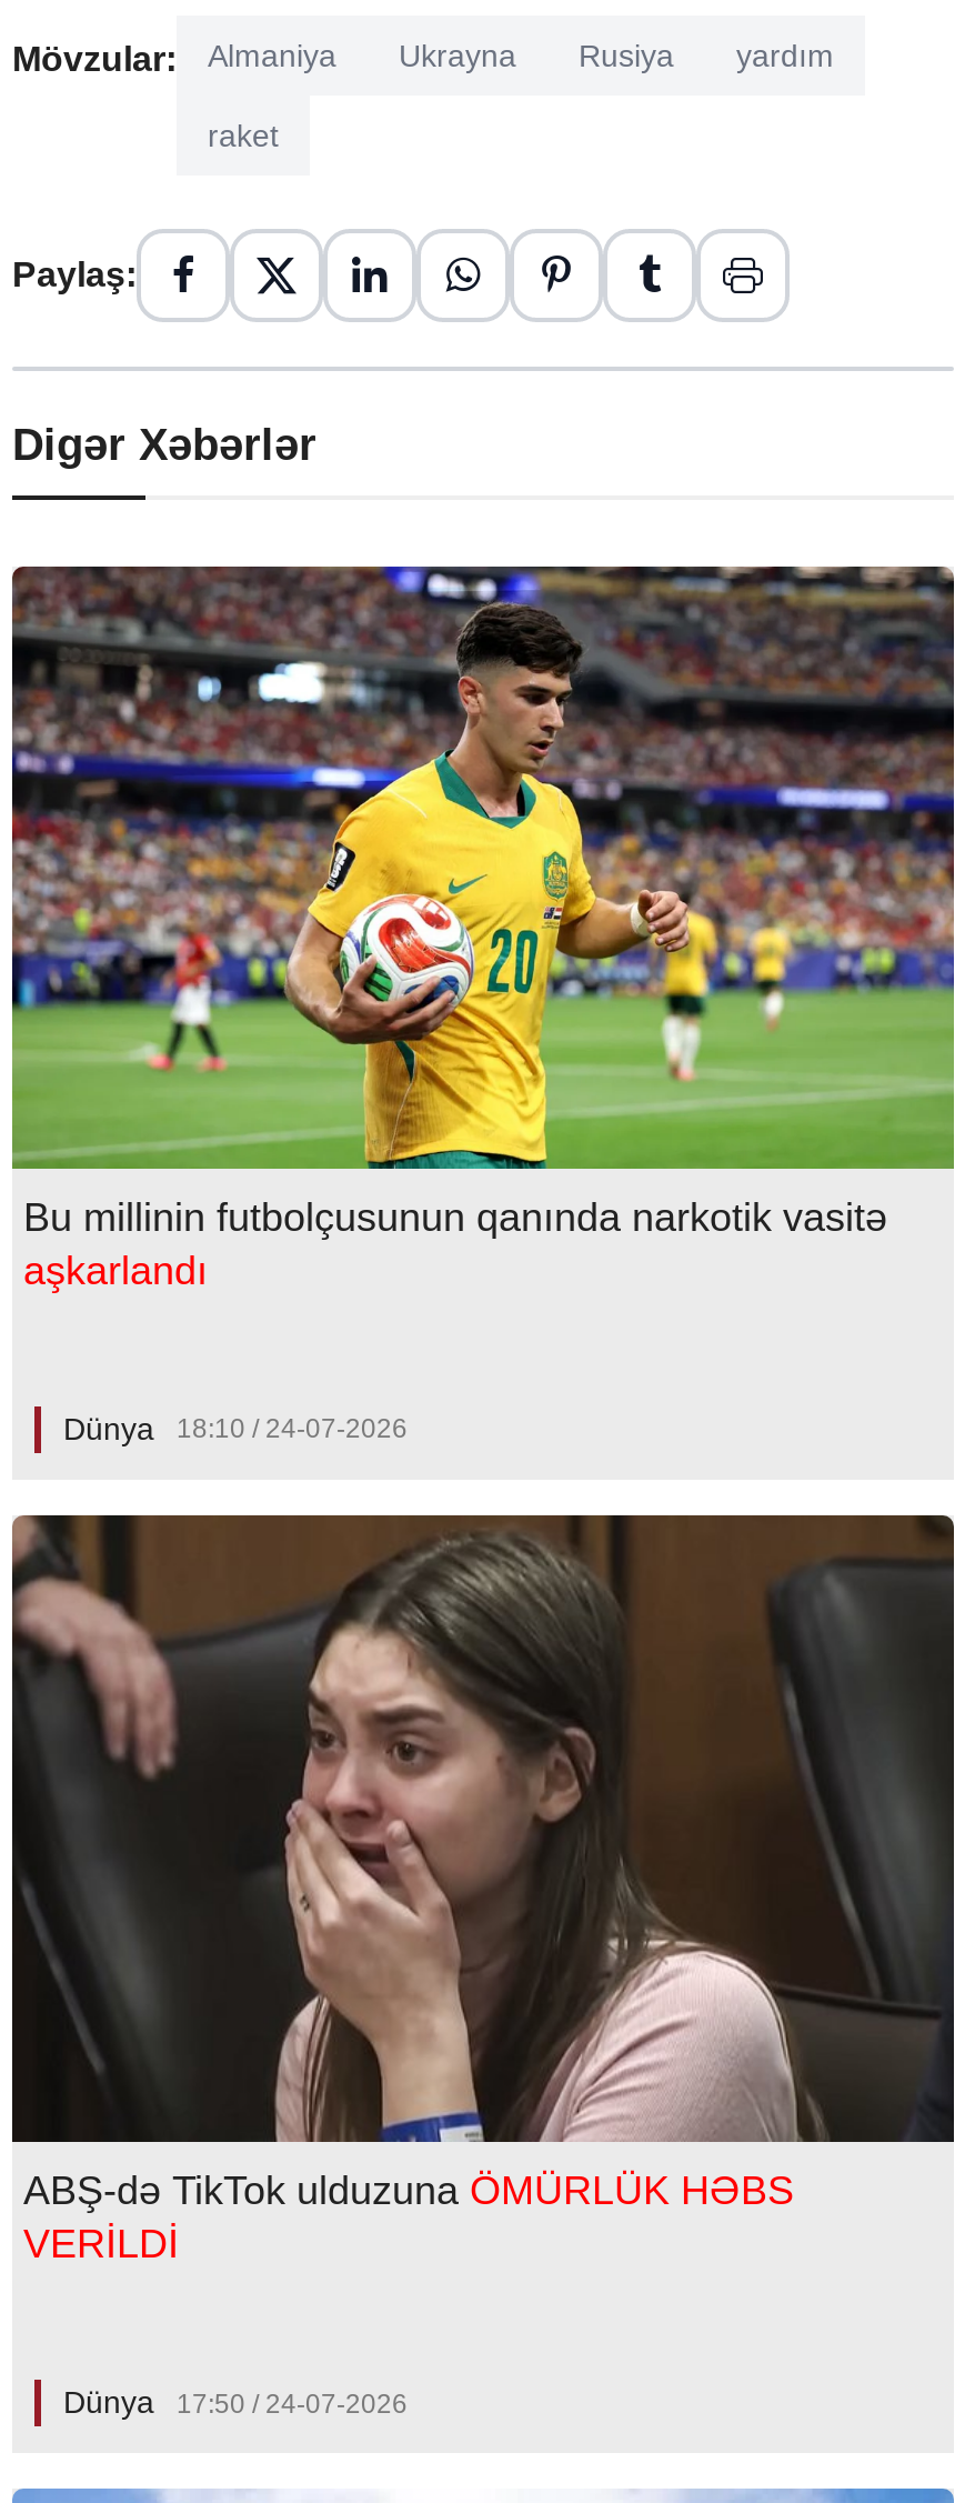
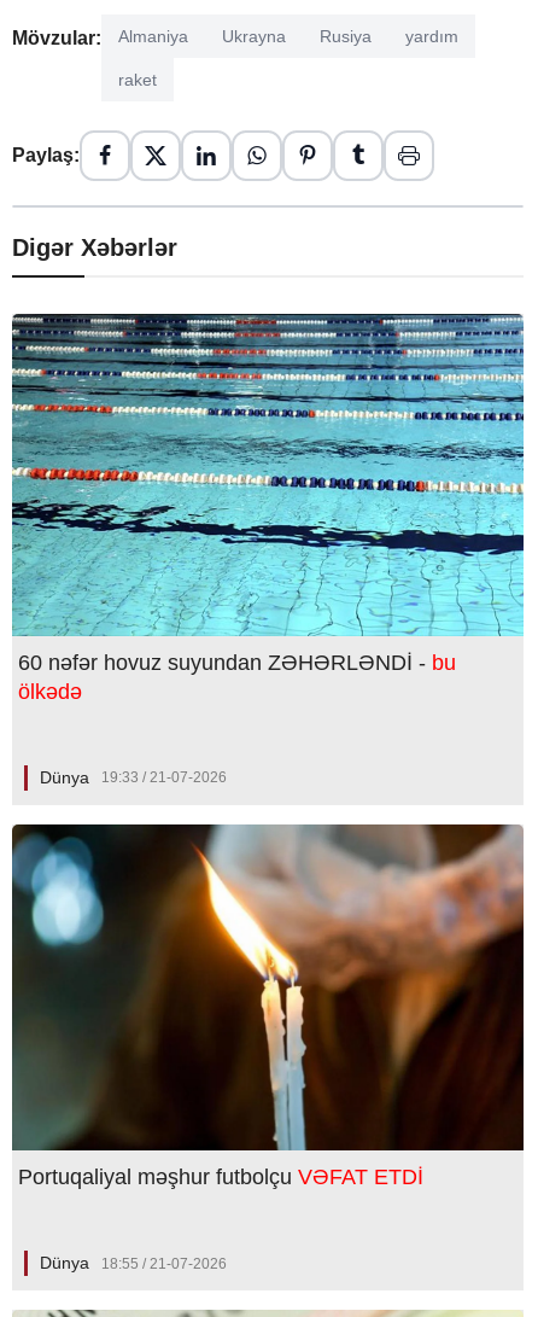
[10,564,956,1293] [image] | Bu millinin futbolçusunun qanında narkotik vasitə | aşkarlandı -> [11,313,525,703] [image] | 60 nəfər hovuz suyundan ZƏHƏRLƏNDİ - bu | ölkədə
[63,1410,408,1446] Dünya 18:10 / 24-07-2026 -> [40,767,227,787] Dünya 19:33 / 21-07-2026
[10,1515,954,2267] [image] | ABŞ-də TikTok ulduzuna ÖMÜRLÜK HƏBS | VERİLDİ -> [11,823,525,1189] [image] | Portuqaliyal məşhur futbolçu VƏFAT ETDİ
[63,2385,408,2421] Dünya 17:50 / 24-07-2026 -> [40,1253,227,1272] Dünya 18:55 / 21-07-2026

